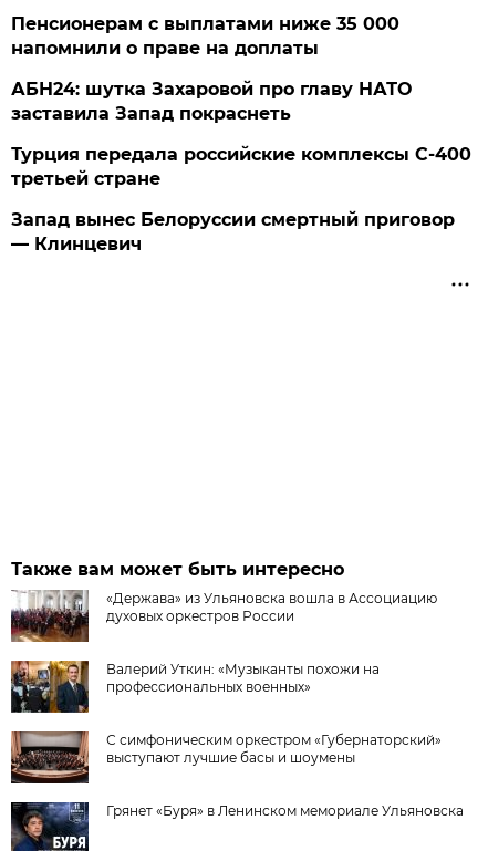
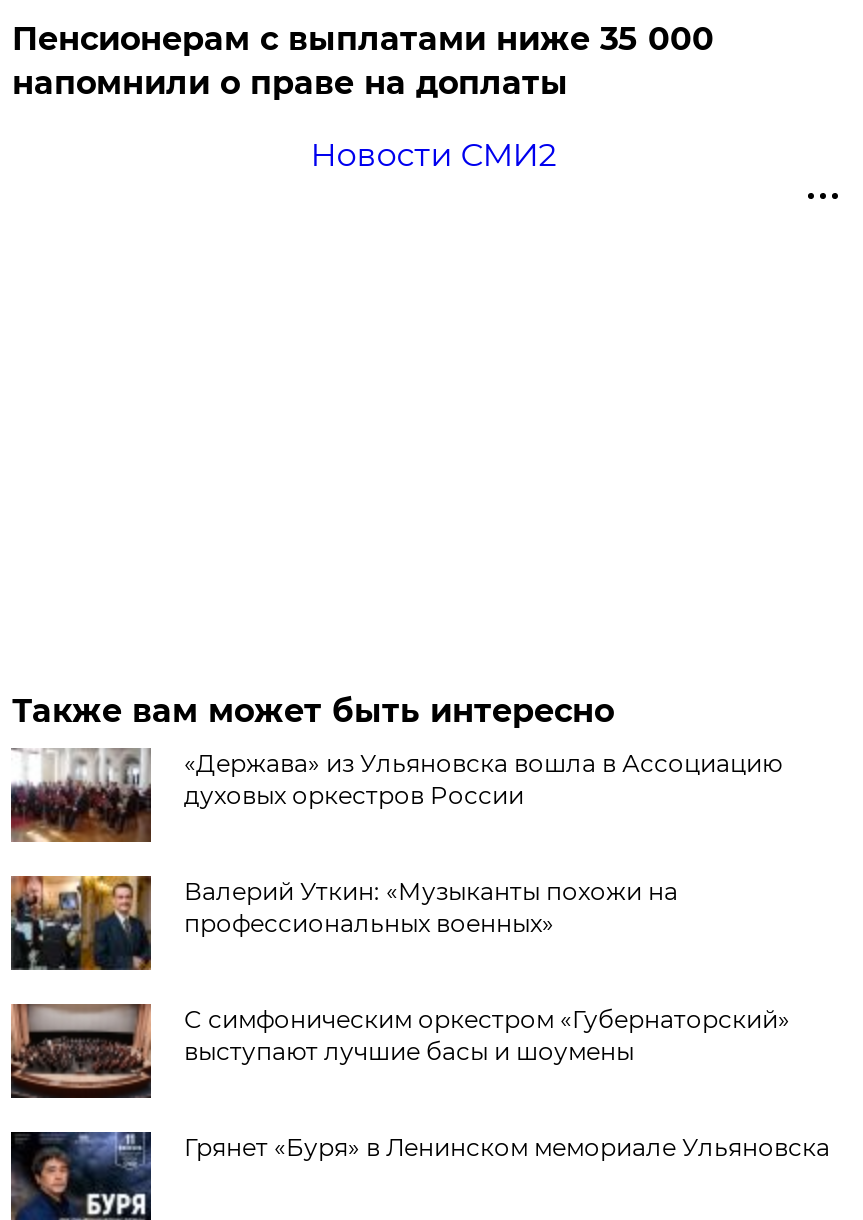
[12,78,472,254] АБН24: шутка Захаровой про главу НАТО | заставила Запад покраснеть | Турция передала российские комплексы С-400 | третьей стране | Запад вынес Белоруссии смертный приговор | — Клинцевич -> [310,136,556,174] Новости СМИ2

